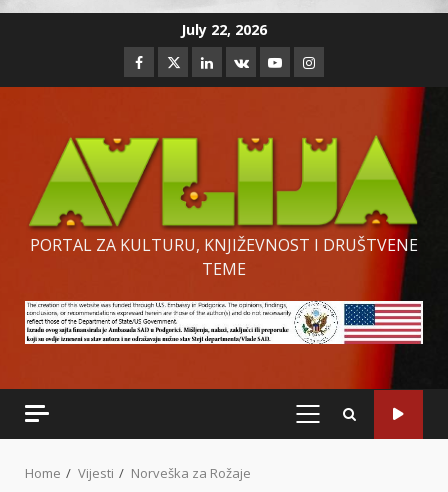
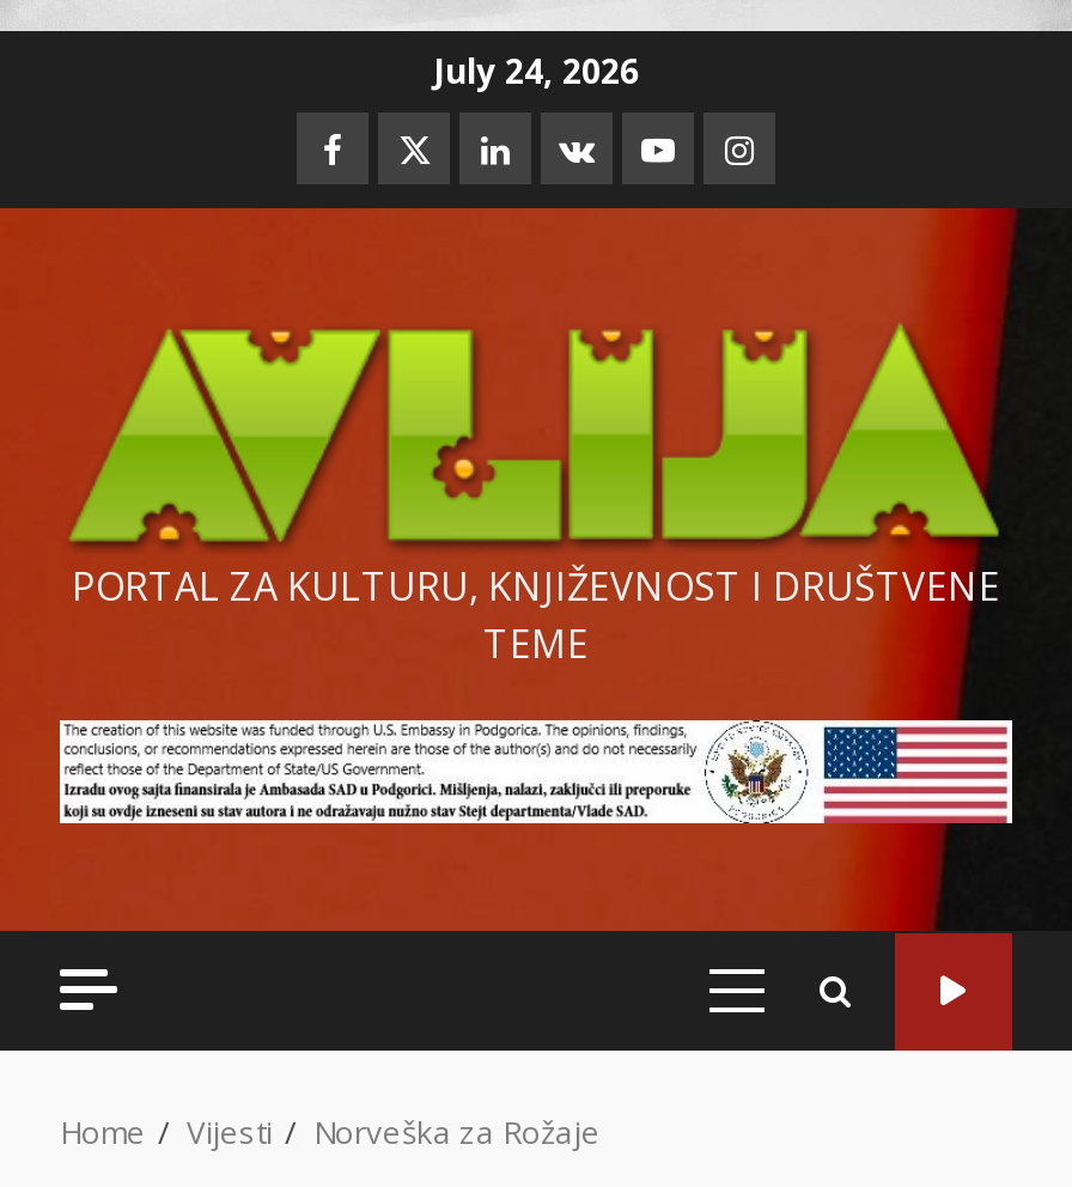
[181,20,267,39] July 22, 2026 -> [433,48,639,93] July 24, 2026

